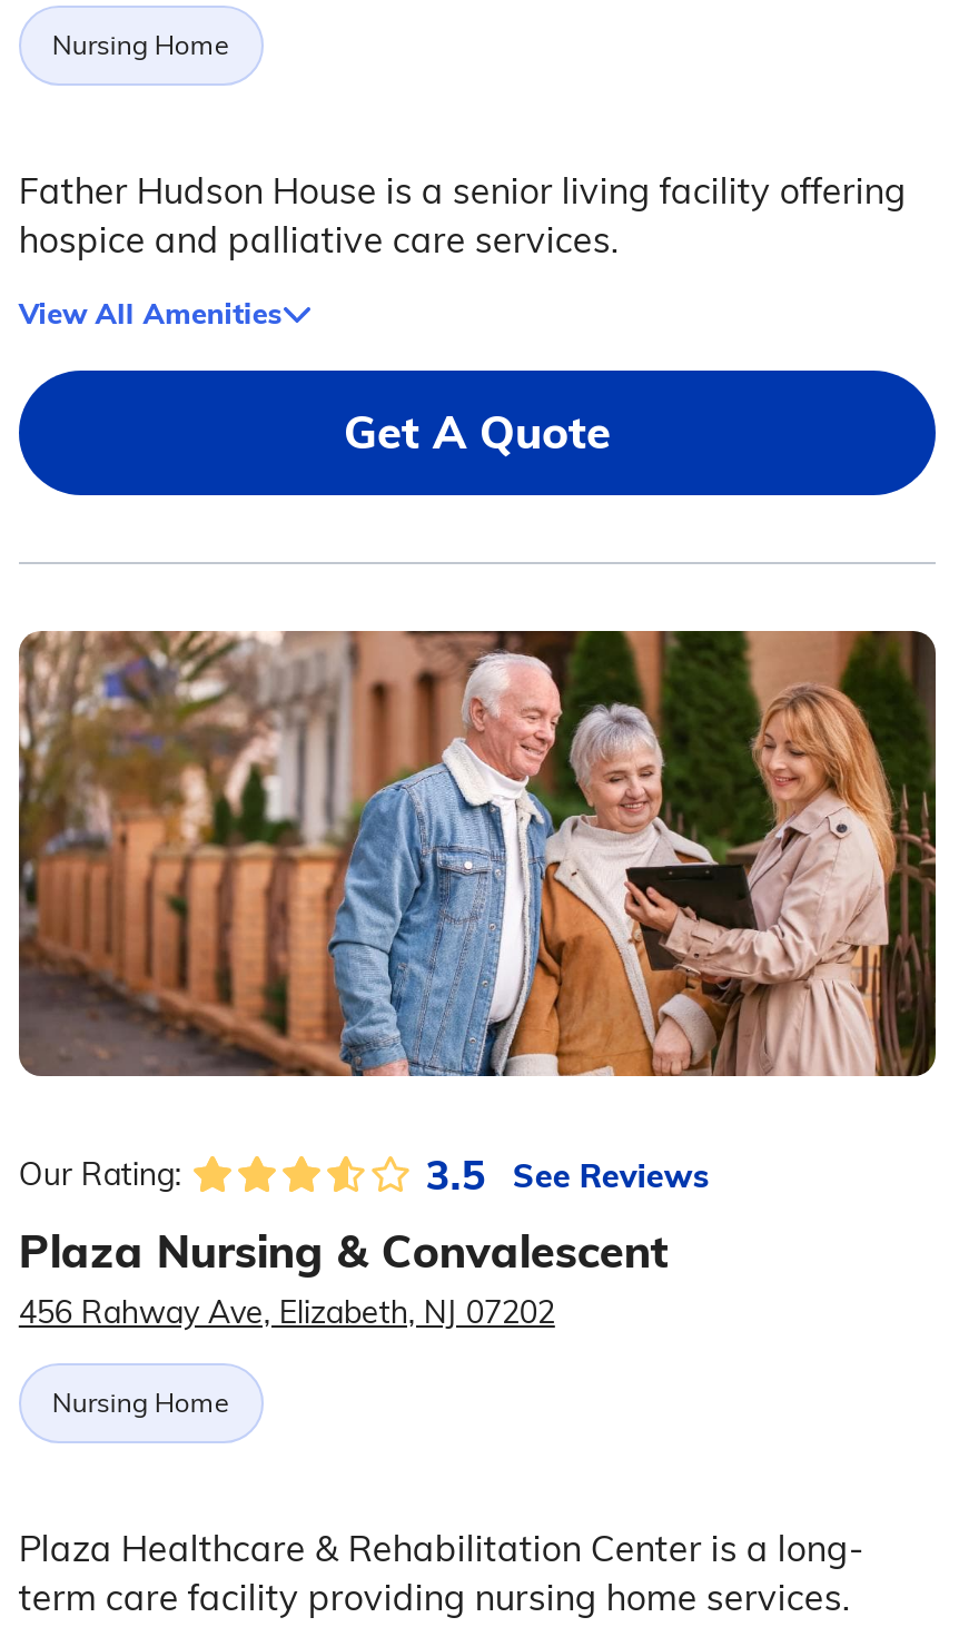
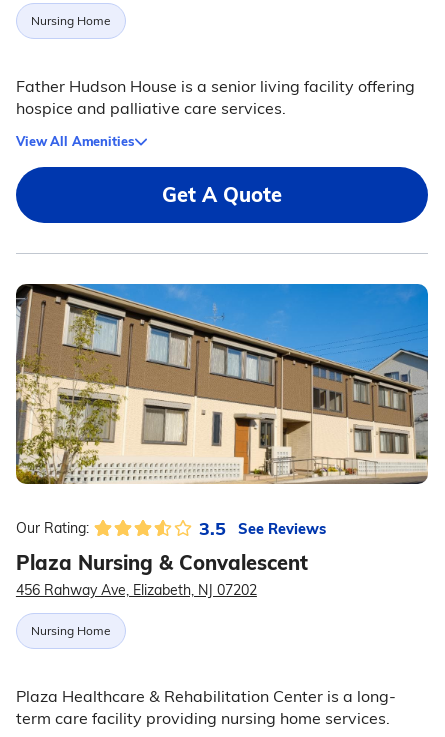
[17,629,938,1078] [image] -> [15,283,429,484] [image]

